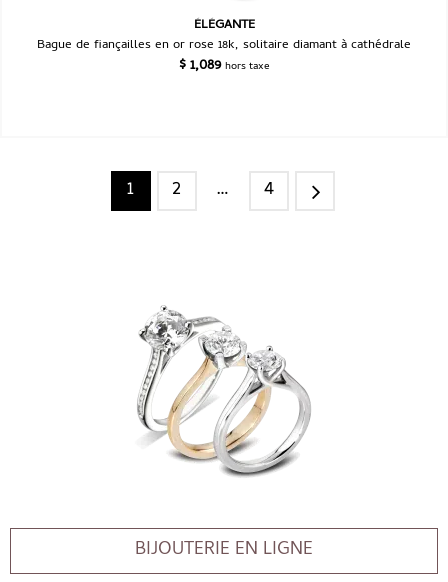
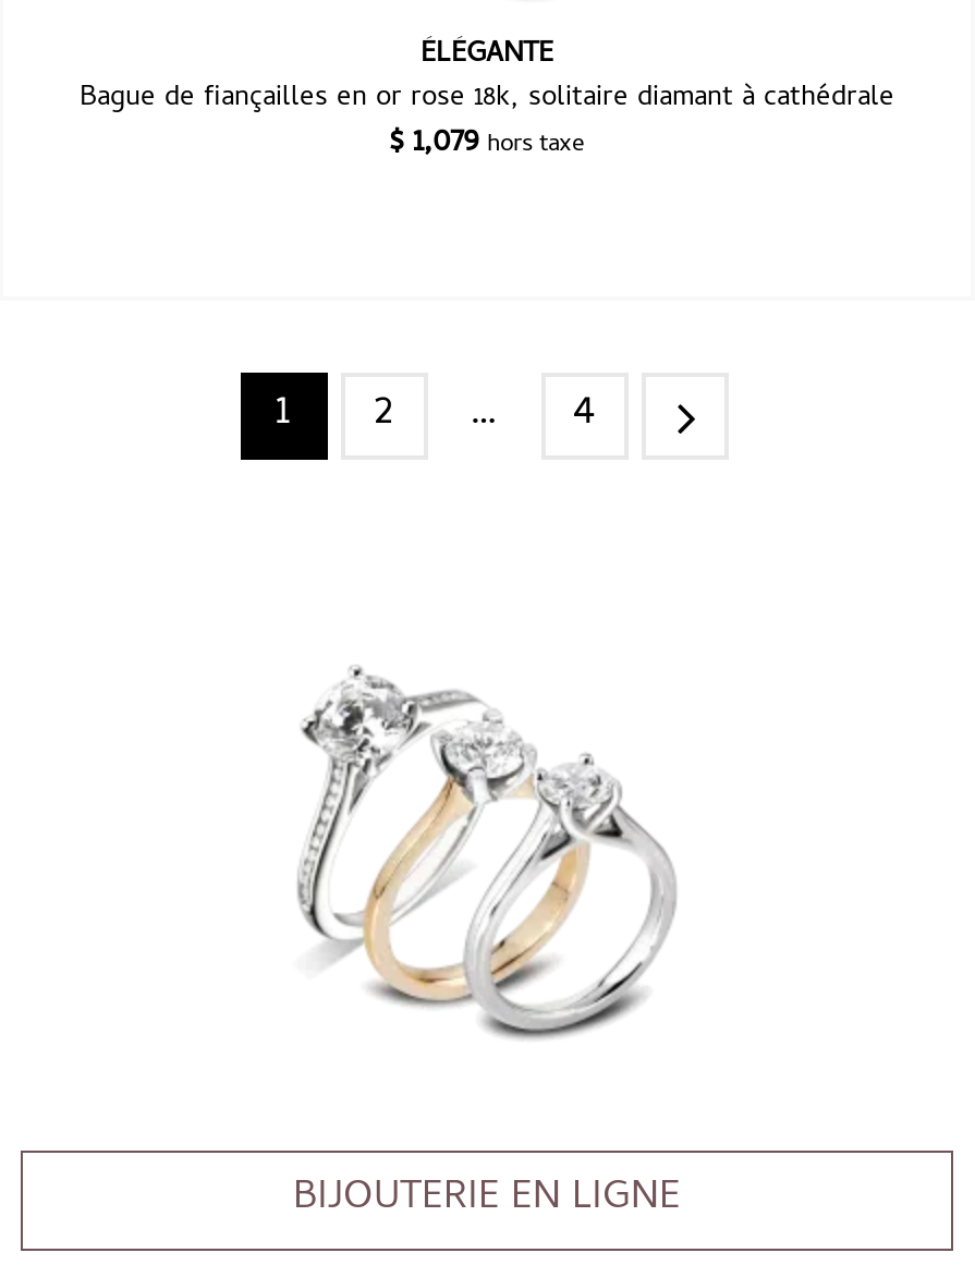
[178,54,269,78] $1,089 hors taxe -> [389,119,585,171] $1,079 hors taxe

